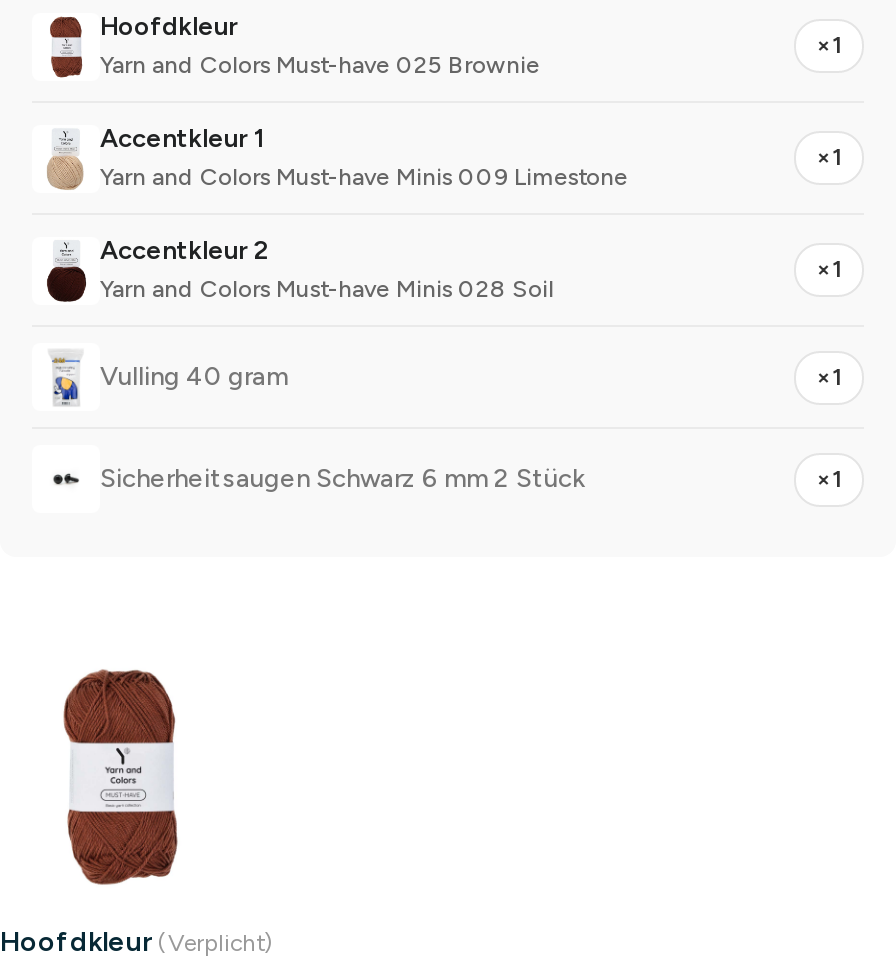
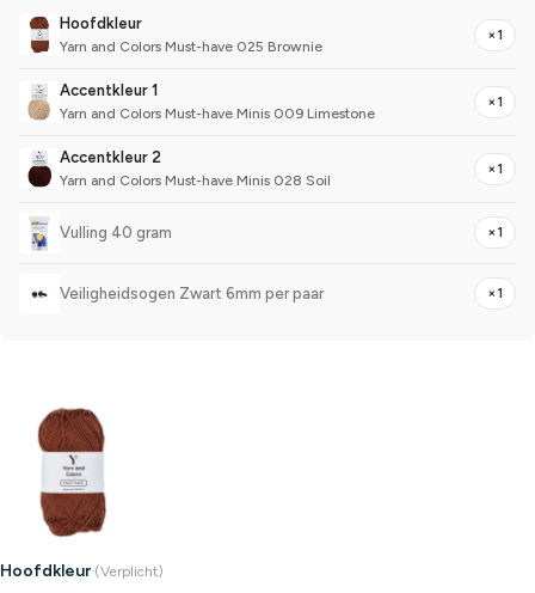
[100,464,584,494] Sicherheitsaugen Schwarz 6 mm 2 Stück -> [60,284,324,302] Veiligheidsogen Zwart 6mm per paar

